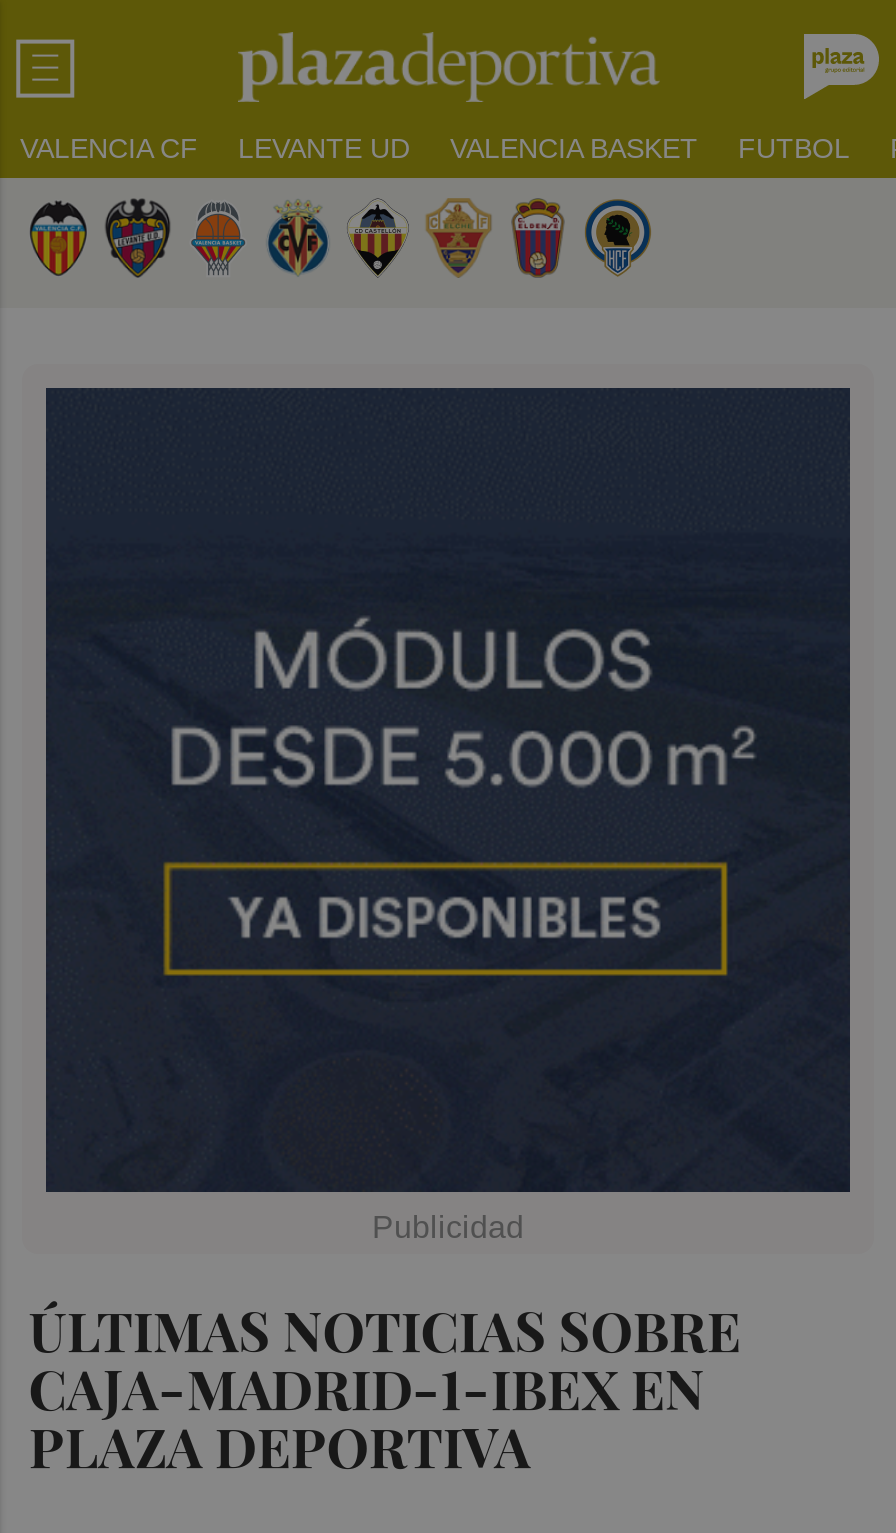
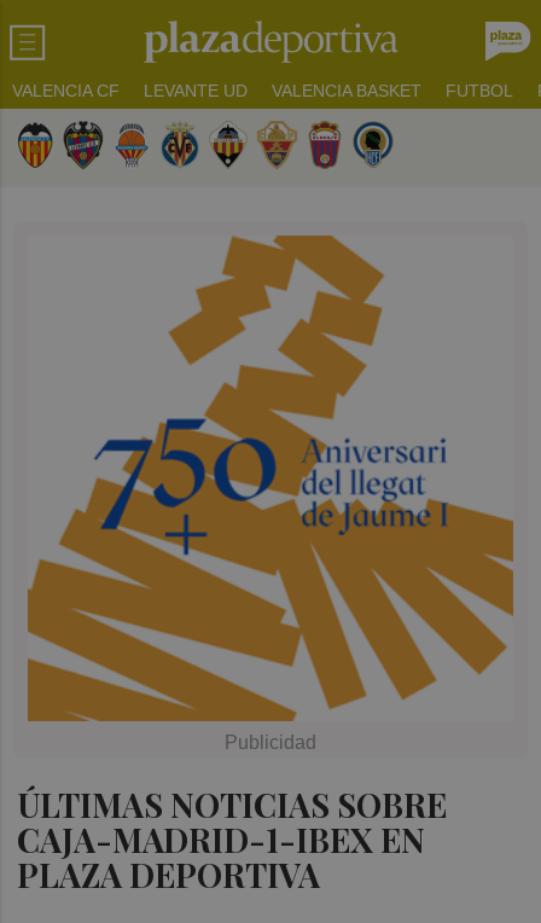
[44,386,852,1194] [image] -> [27,234,514,722] [image]

